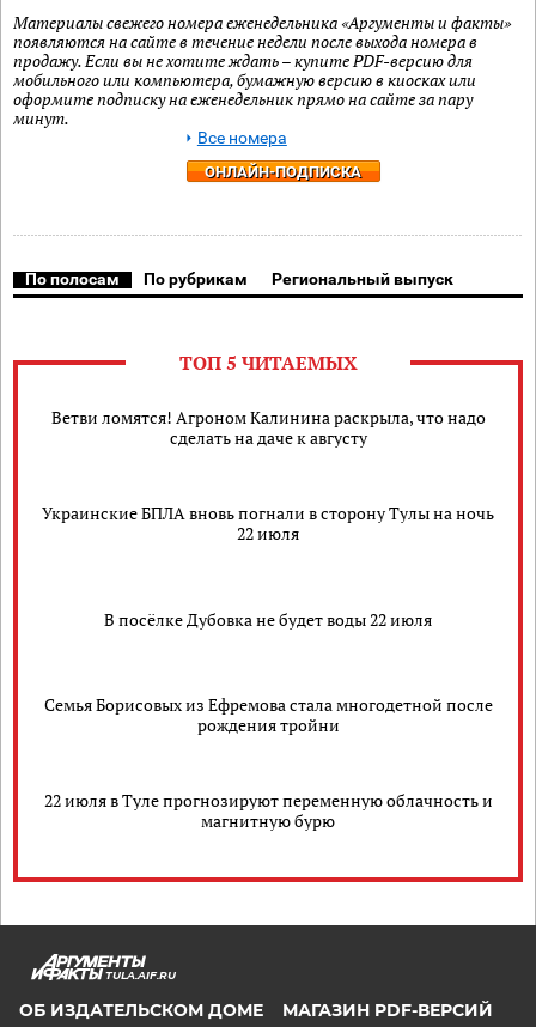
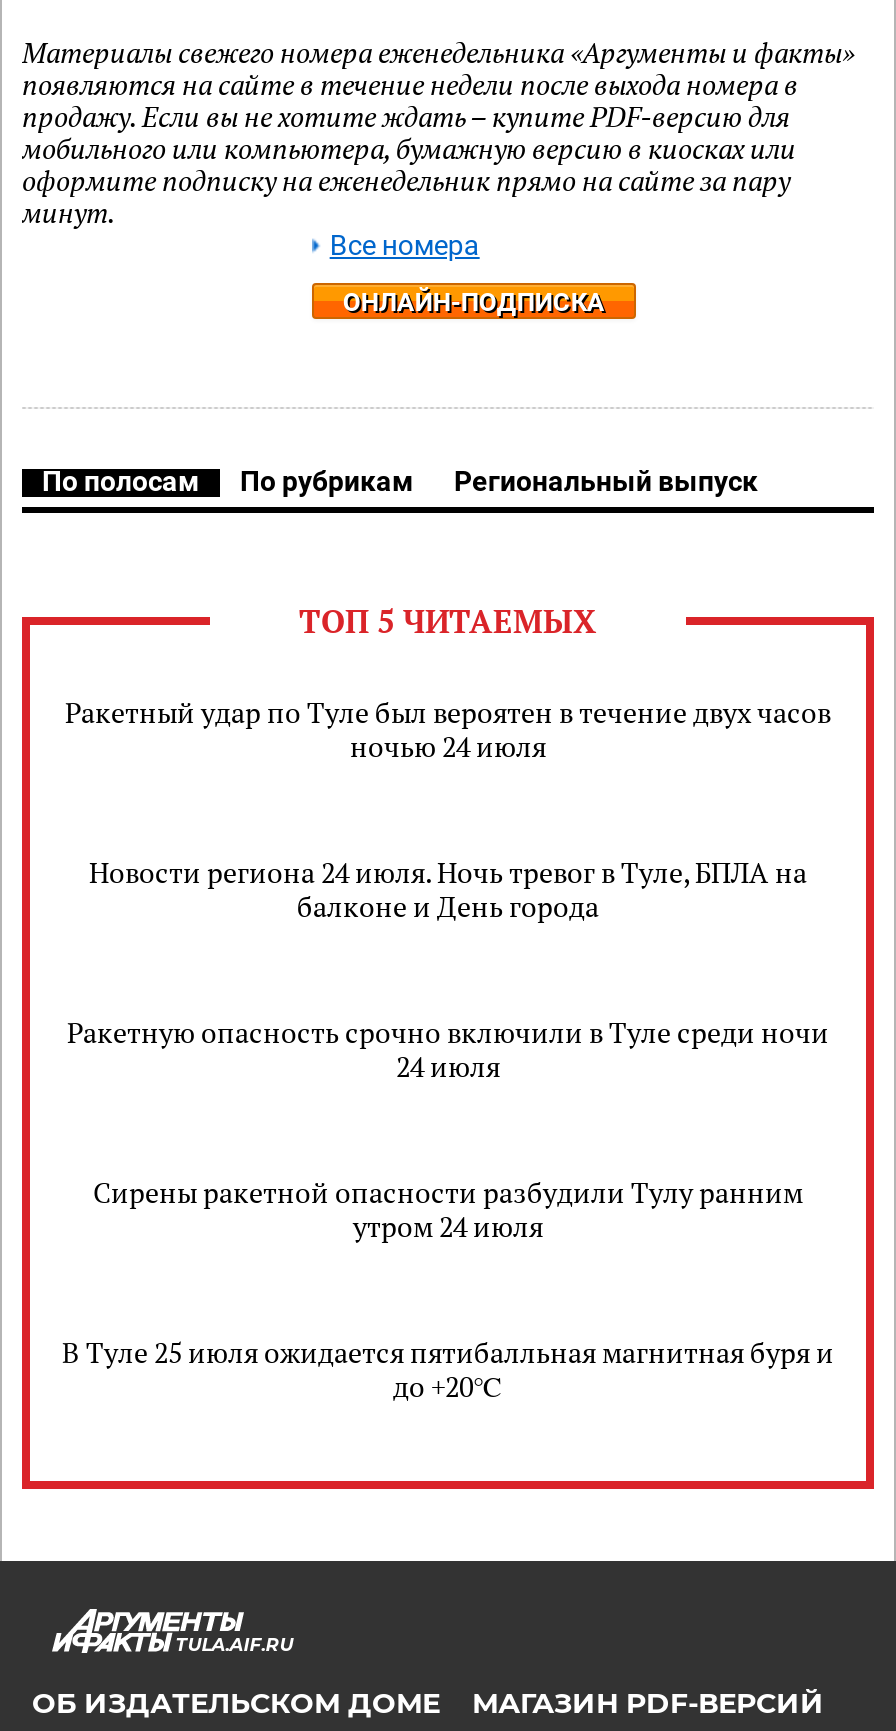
[51,406,485,449] Ветви ломятся! Агроном Калинина раскрыла, что надо | сделать на даче к августу -> [65,693,831,765] Ракетный удар по Туле был вероятен в течение двух часов | ночью 24 июля
[42,502,494,545] Украинские БПЛА вновь погнали в сторону Тулы на ночь | 22 июля -> [89,853,807,925] Новости региона 24 июля. Ночь тревог в Туле, БПЛА на | балконе и День города
[104,607,432,630] В посёлке Дубовка не будет воды 22 июля -> [67,1013,829,1085] Ракетную опасность срочно включили в Туле среди ночи | 24 июля
[44,693,492,736] Семья Борисовых из Ефремова стала многодетной после | рождения тройни -> [93,1173,803,1245] Сирены ракетной опасности разбудили Тулу ранним | утром 24 июля
[44,789,492,832] 22 июля в Туле прогнозируют переменную облачность и | магнитную бурю -> [62,1333,834,1405] В Туле 25 июля ожидается пятибалльная магнитная буря и | до +20℃

